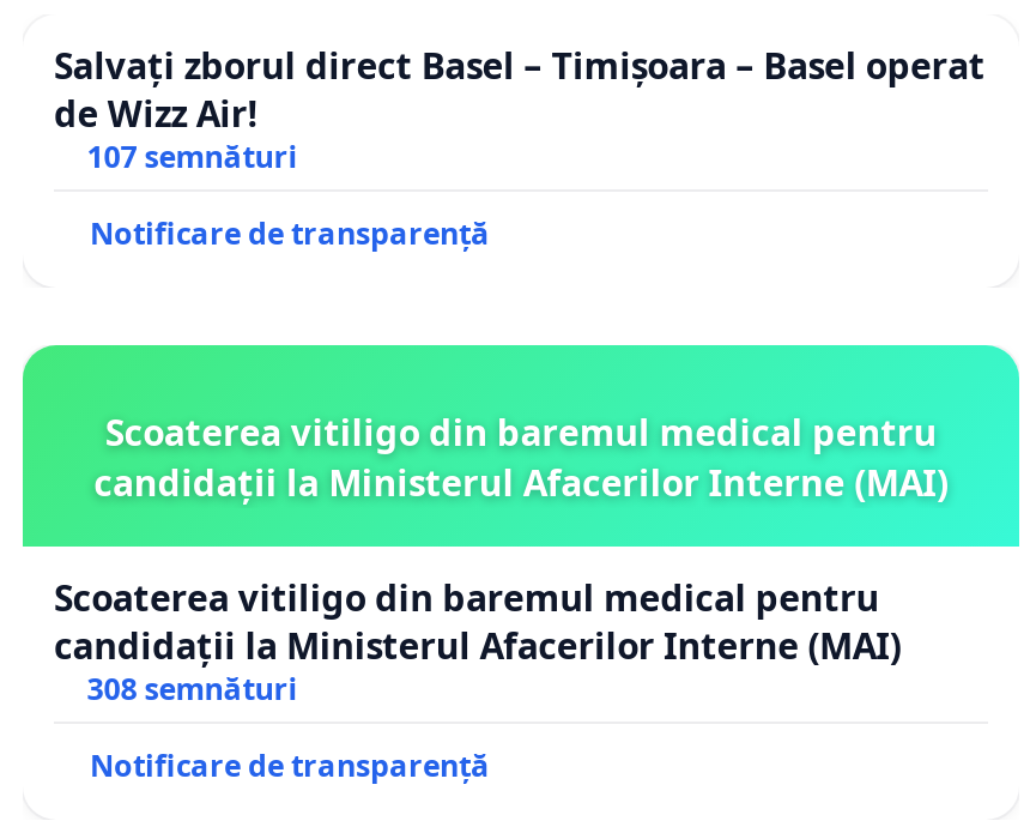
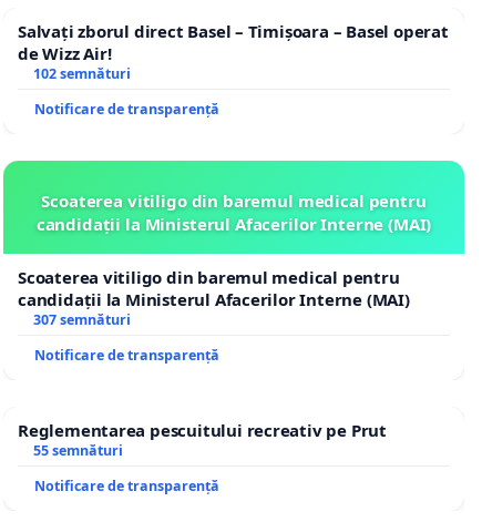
[87,137,298,178] 107 semnături -> [33,65,131,83] 102 semnături
[87,670,298,710] 308 semnături -> [18,311,387,460] 307 semnături | Notificare de transparență | Reglementarea pescuitului recreativ pe Prut | 55 semnături

